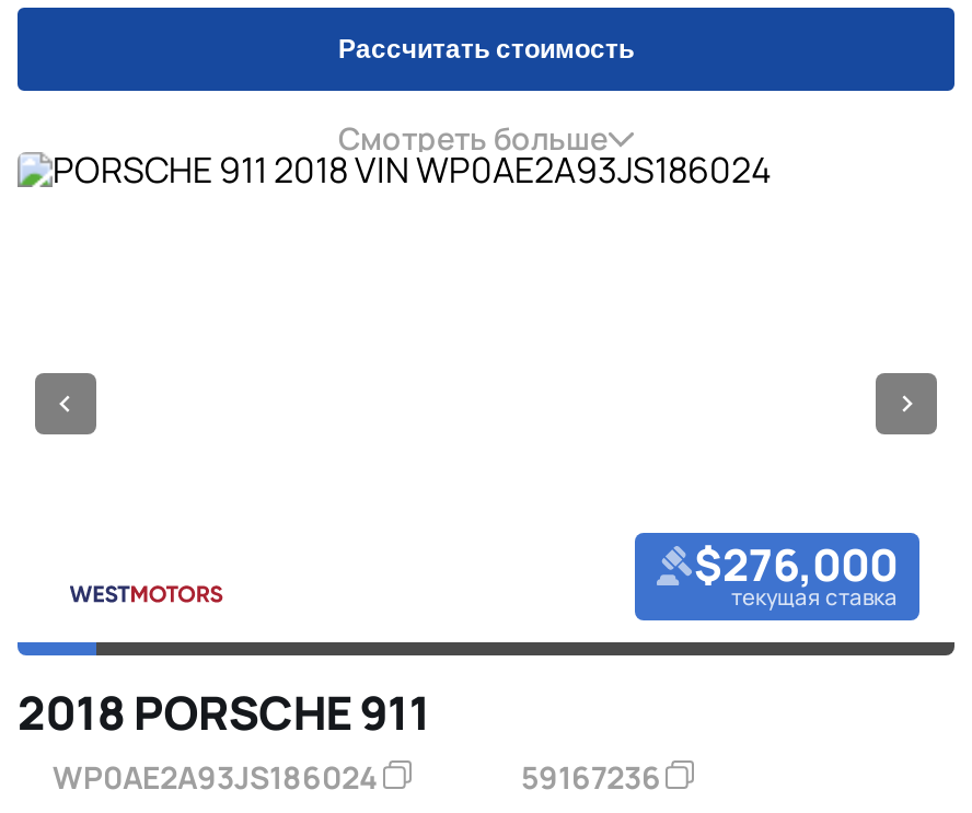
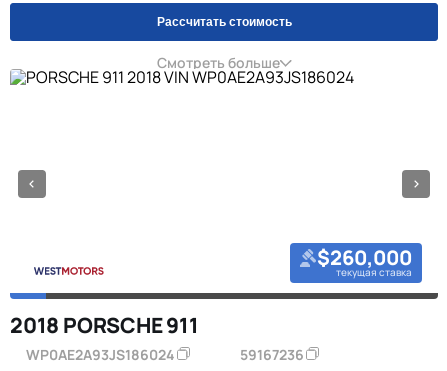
[694,535,898,594] $276,000 -> [317,244,412,271] $260,000

